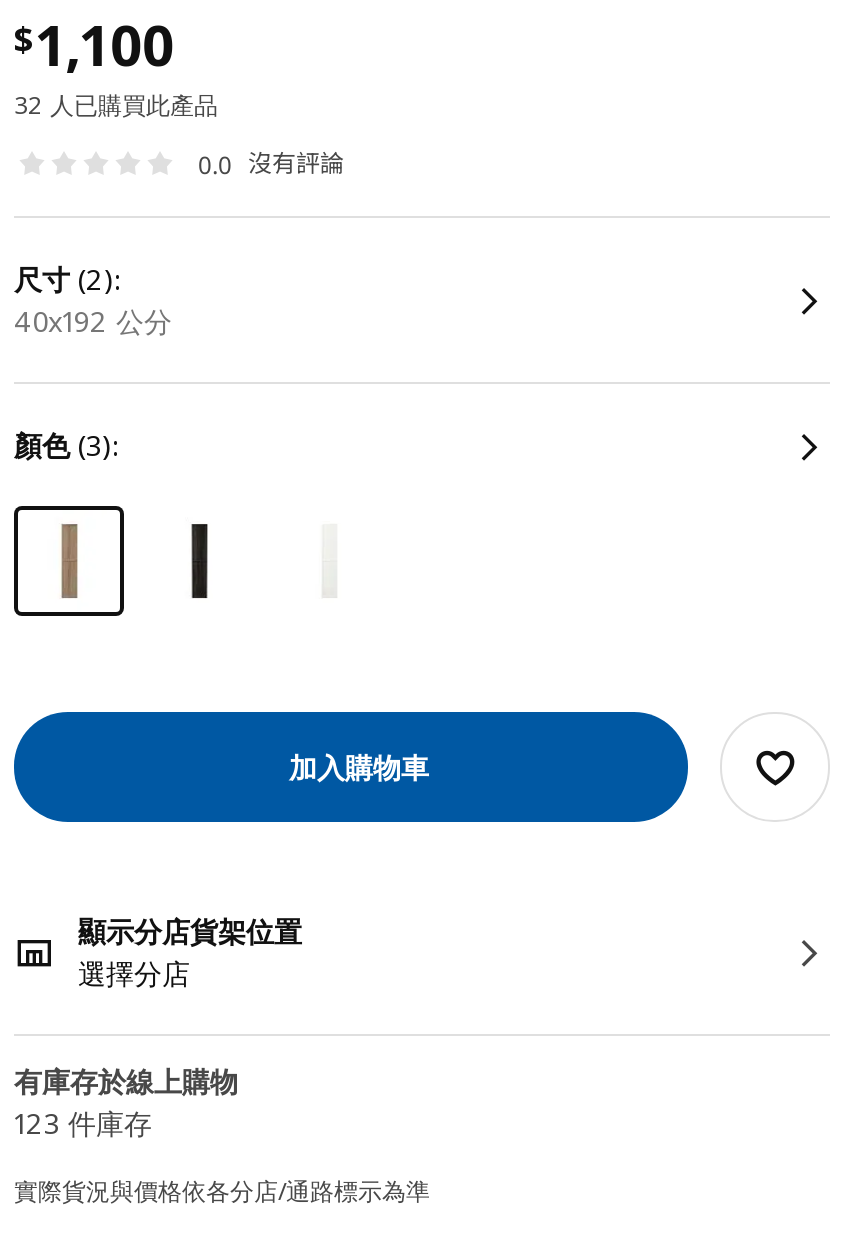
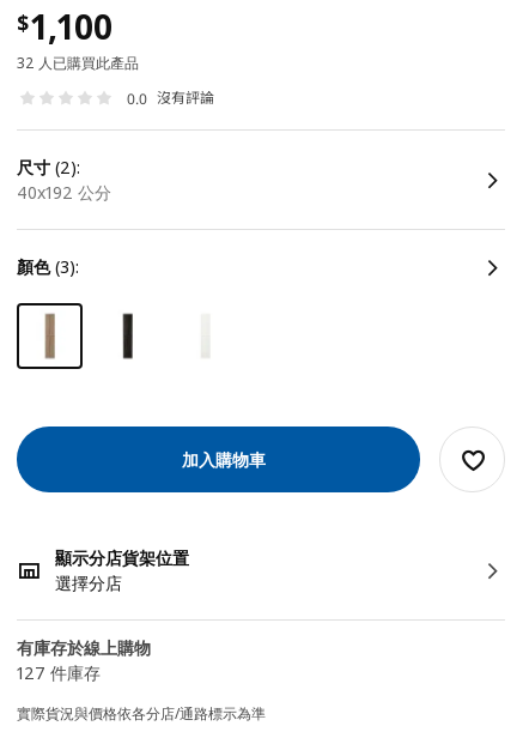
[14,1104,152,1142] 123 件庫存 -> [17,661,101,684] 127 件庫存

